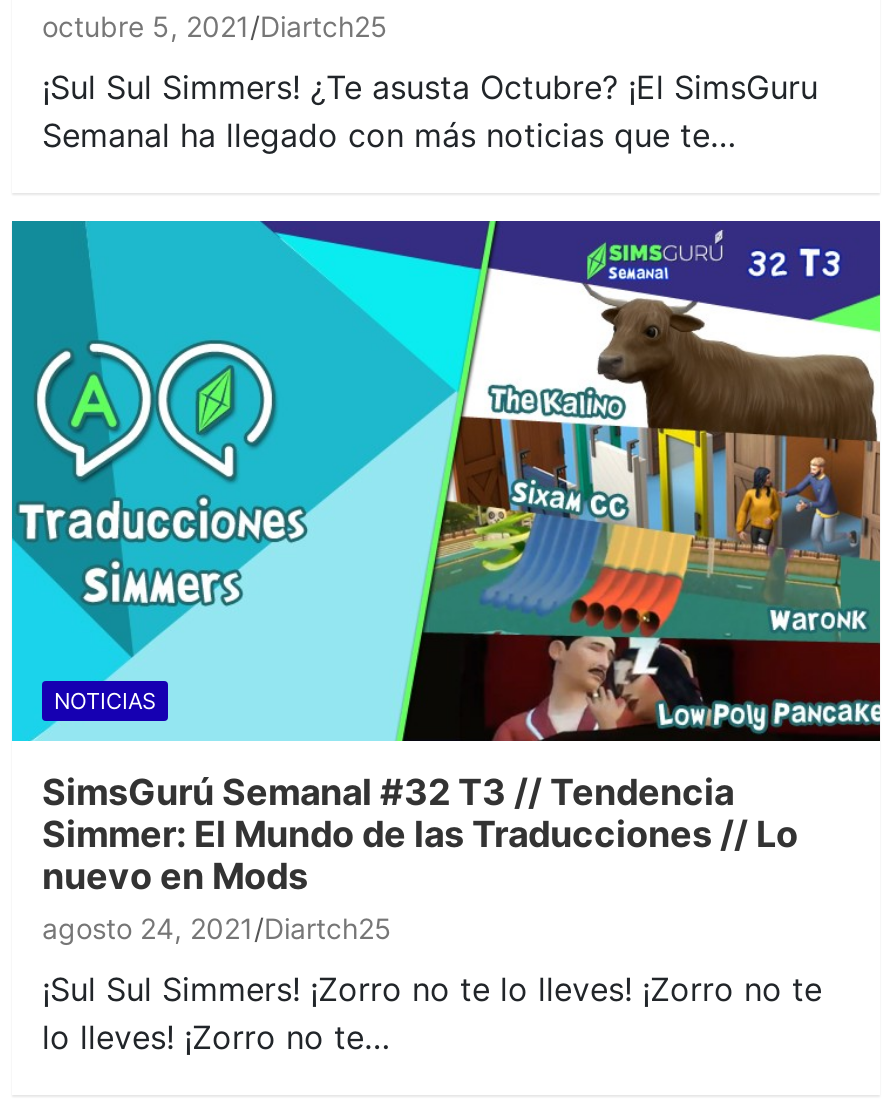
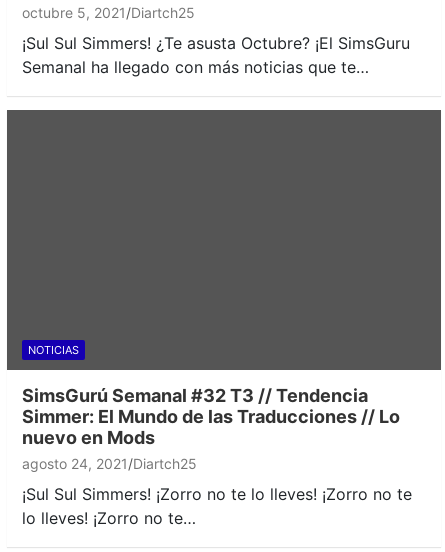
[10,218,882,744] [image] -> none

